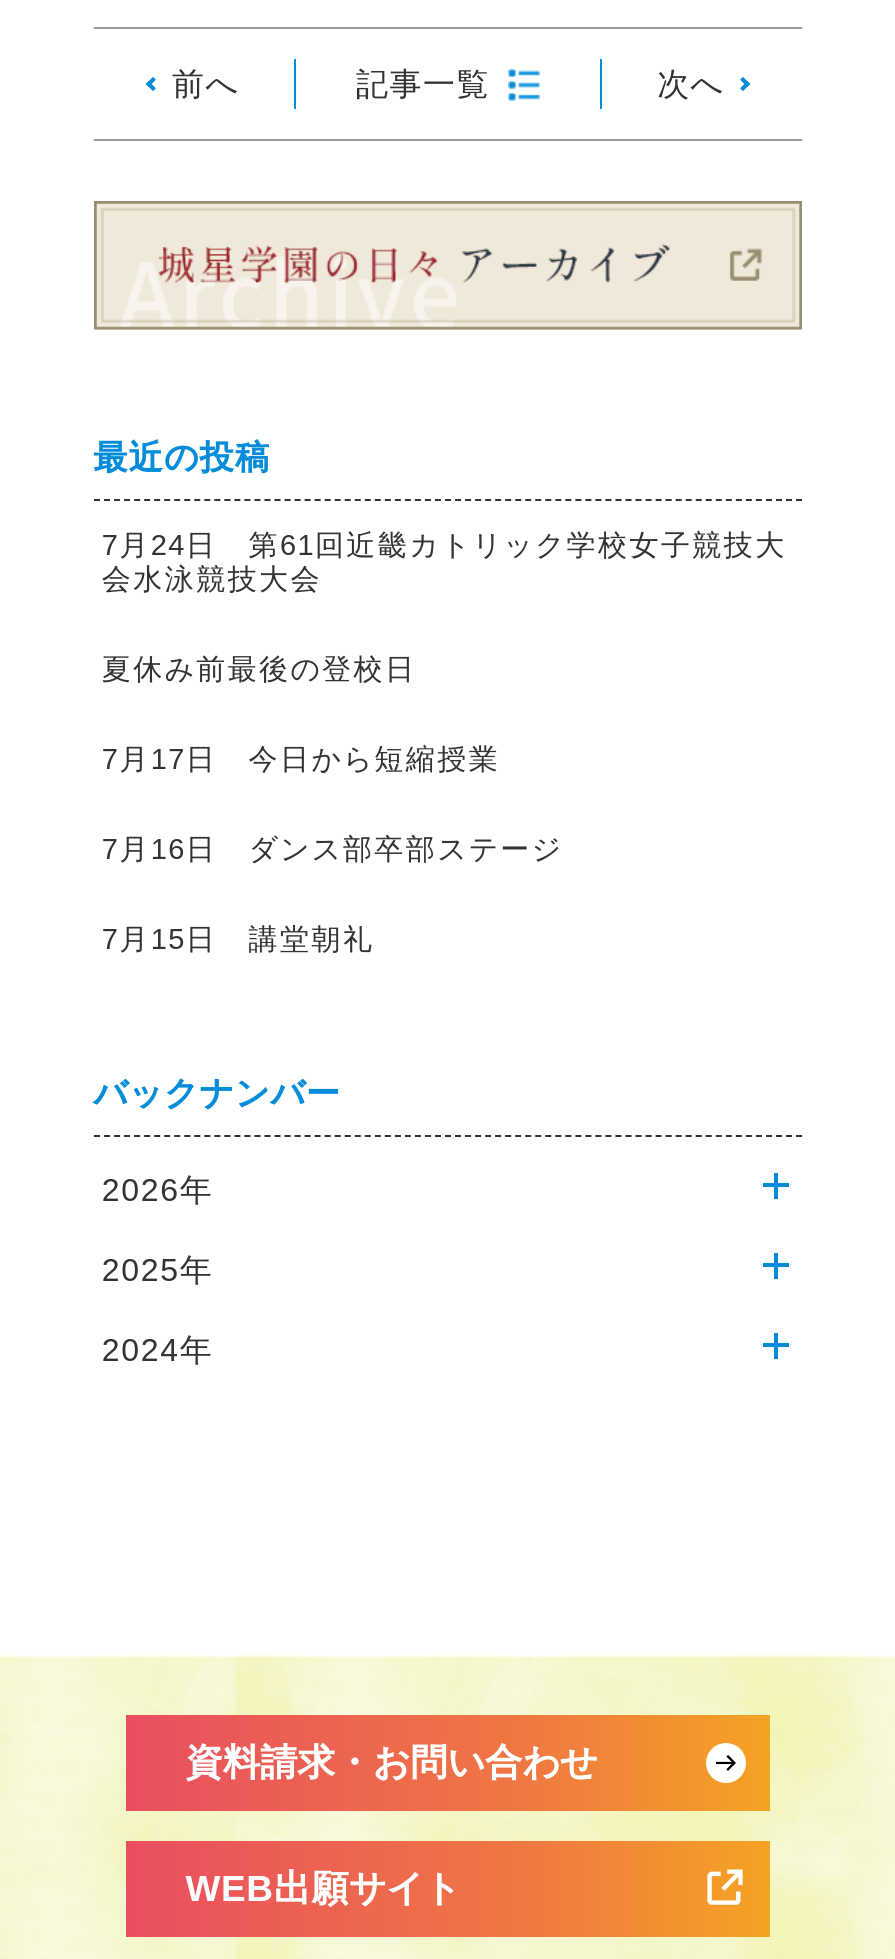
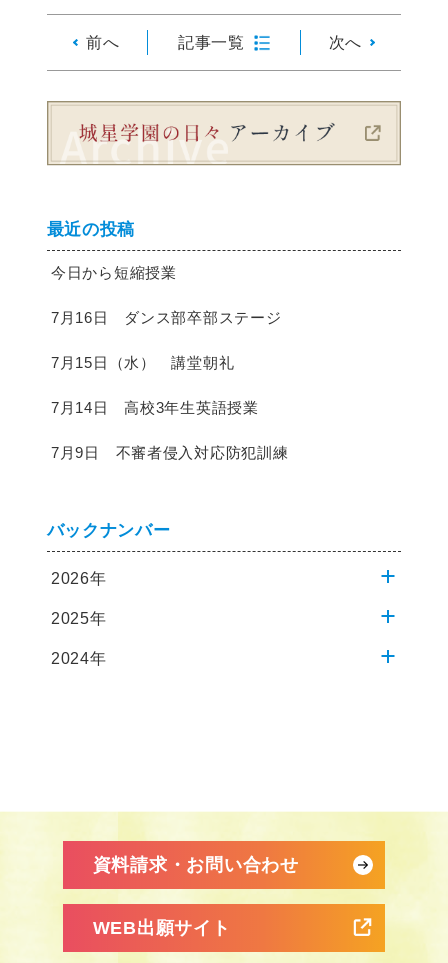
[102,529,787,775] 7月24日 第61回近畿カトリック学校女子競技大 | 会水泳競技大会 | 夏休み前最後の登校日 | 7月17日 今日から短縮授業 -> [51,265,177,281] 今日から短縮授業
moved [102,833,563,865] -> [51,310,281,326]: 7月16日 ダンス部卒部ステージ
[102,923,374,955] 7月15日 講堂朝礼 -> [51,355,288,461] 7月15日（水） 講堂朝礼 | 7月14日 高校3年生英語授業 | 7月9日 不審者侵入対応防犯訓練

